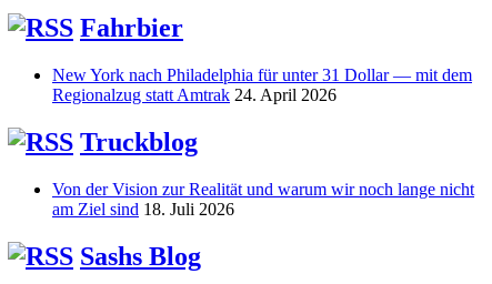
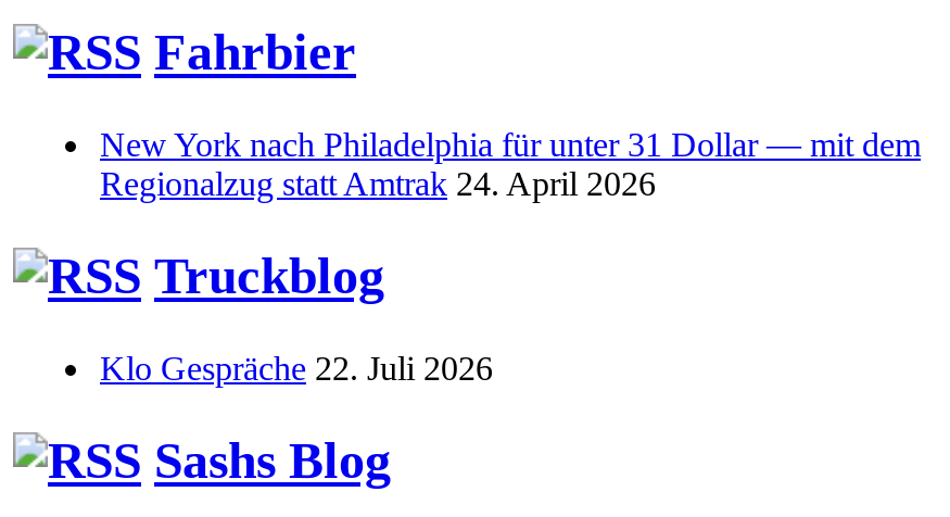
[52,179,474,218] Von der Vision zur Realität und warum wir noch lange nicht | am Ziel sind 18. Juli 2026 -> [100,349,493,386] Klo Gespräche 22. Juli 2026

